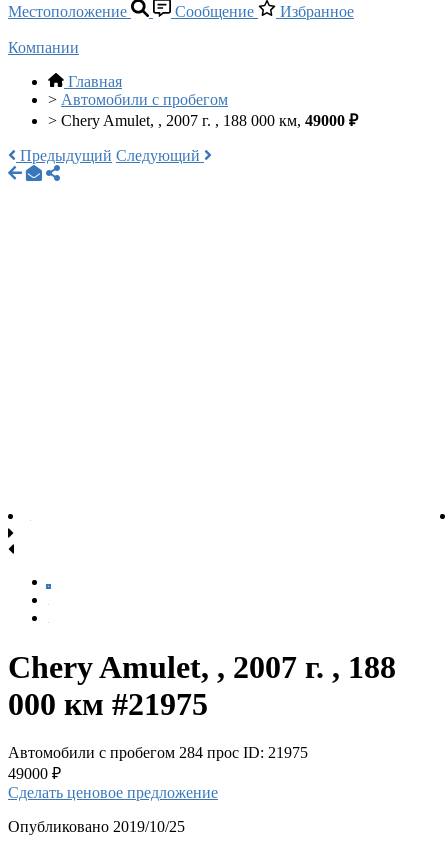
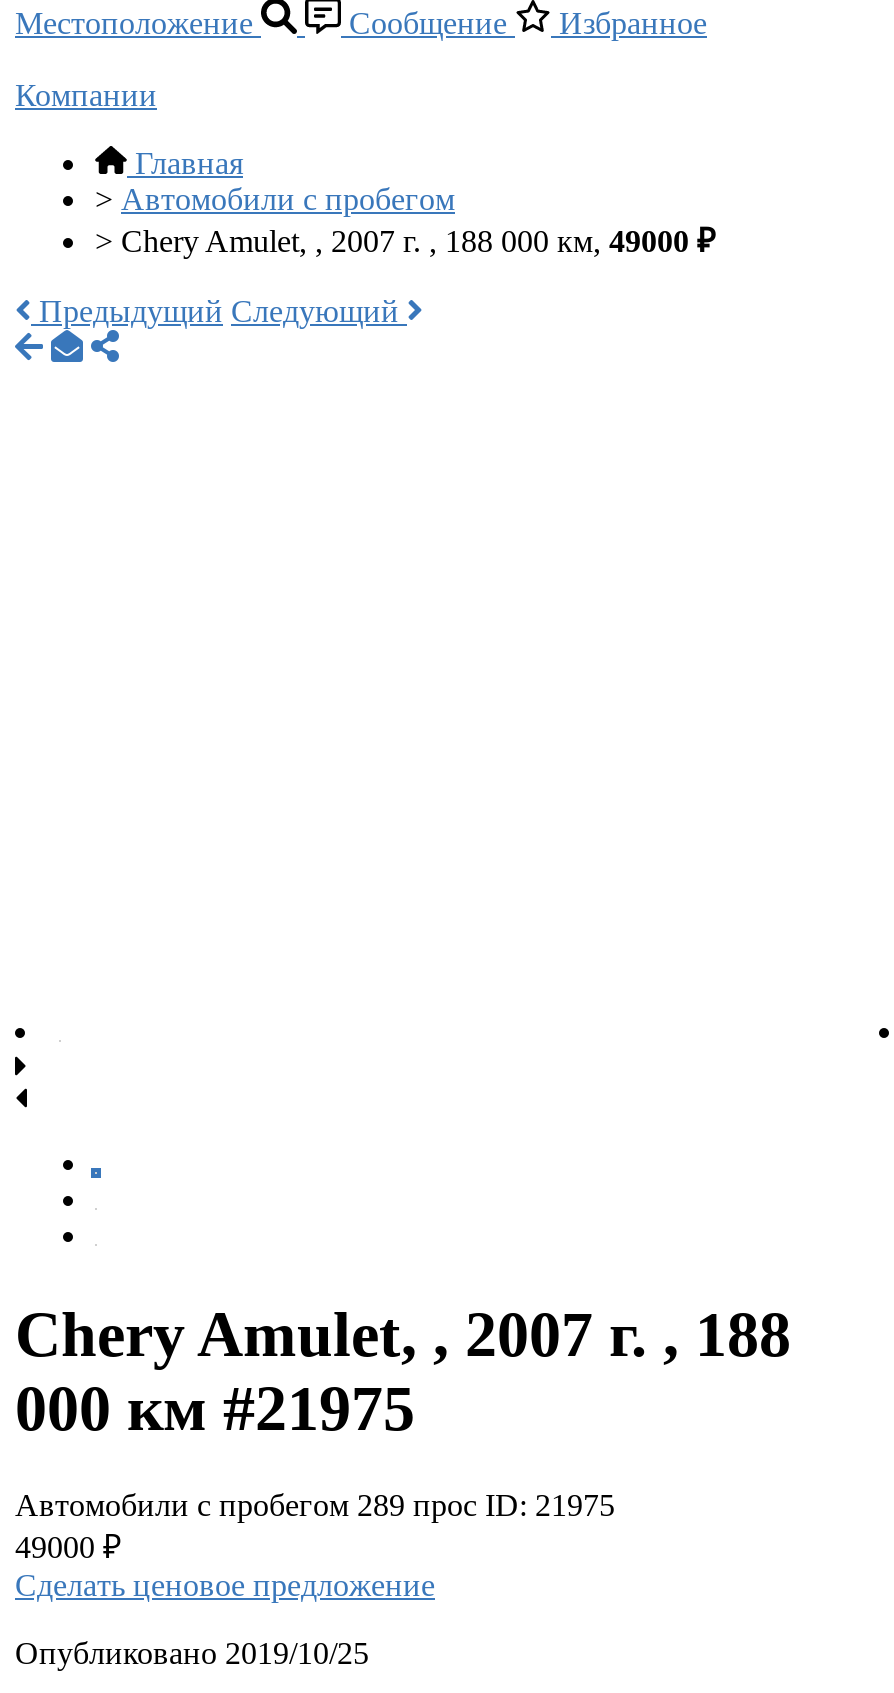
[8,744,308,761] Автомобили с пробегом 284 прос ID: 21975 -> [15,1488,615,1522] Автомобили с пробегом 289 прос ID: 21975

